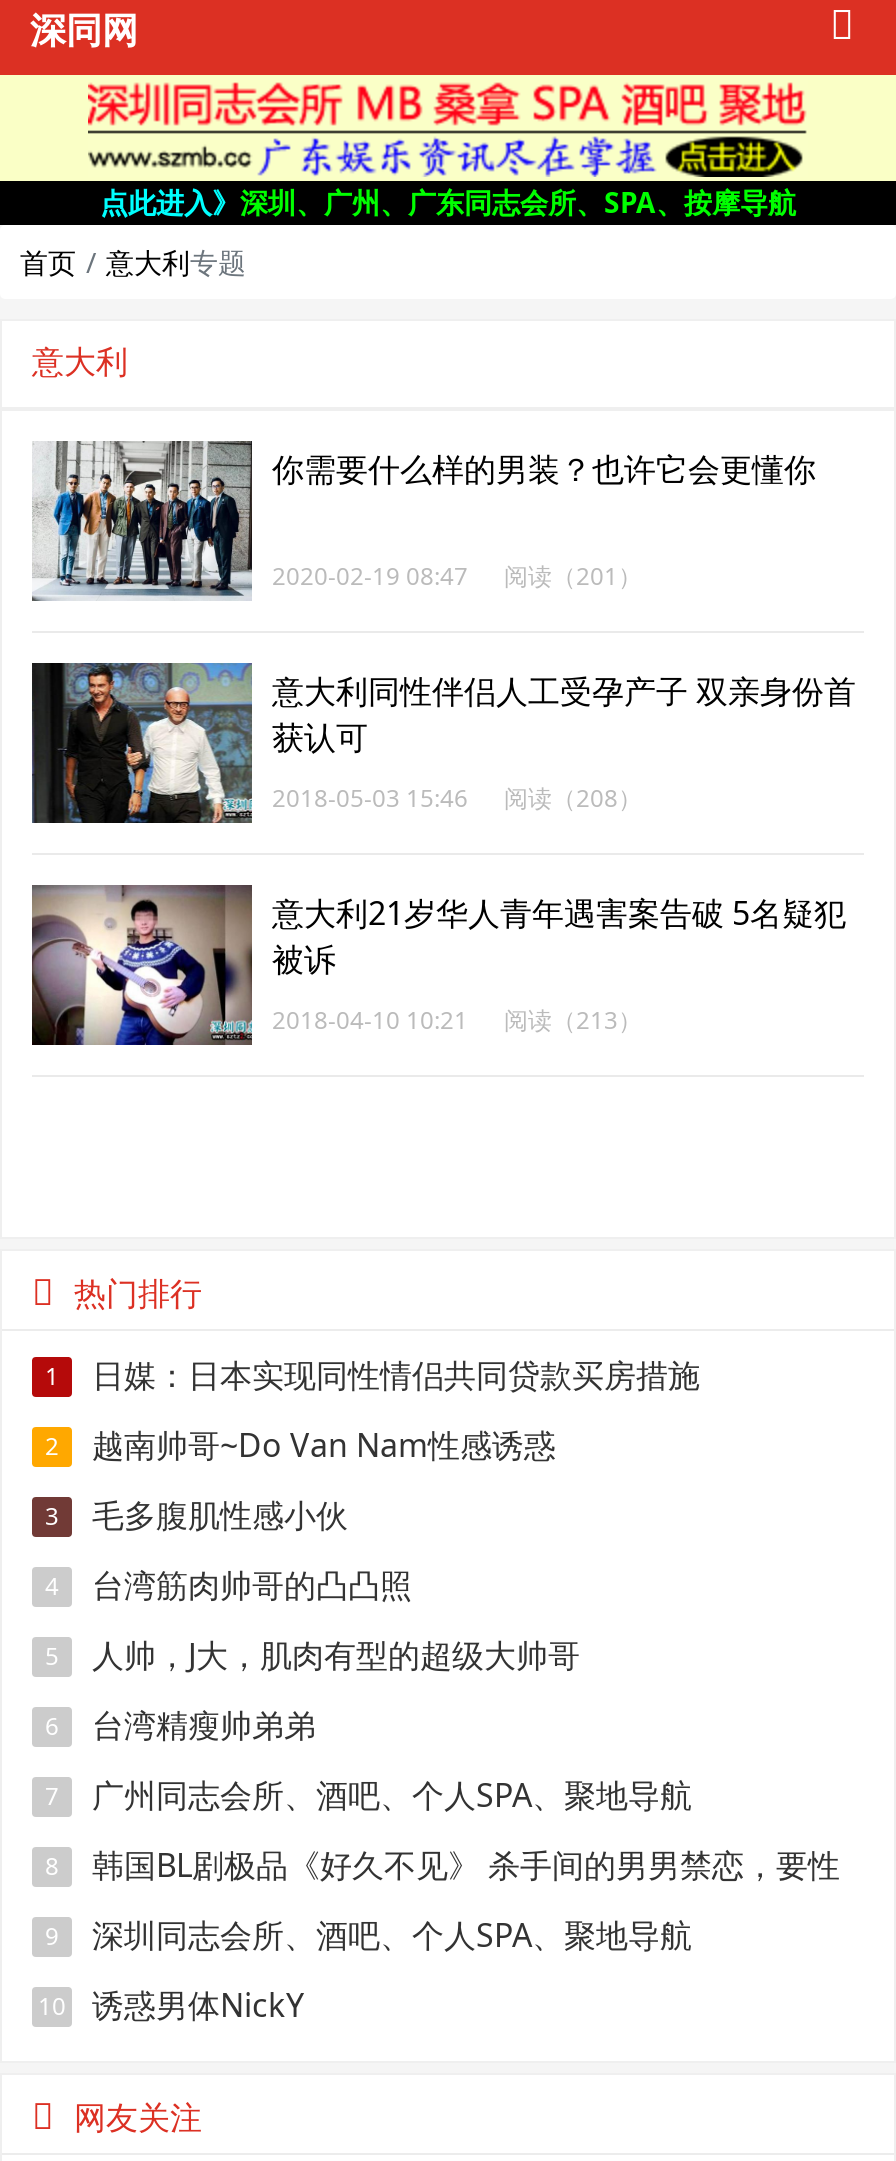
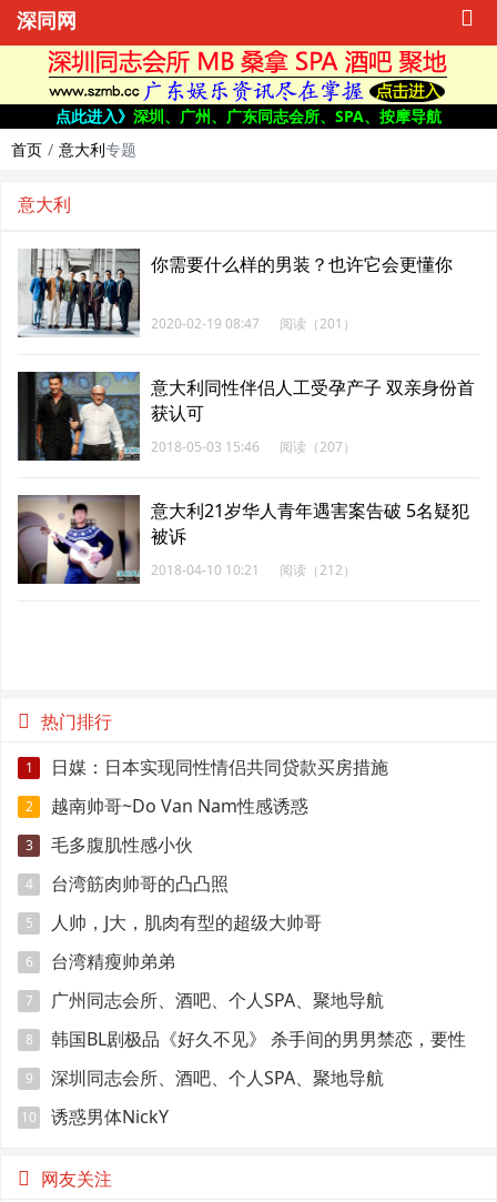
[272,781,642,815] 2018-05-03 15:46 阅读（208） -> [151,437,356,456] 2018-05-03 15:46 阅读（207）
[272,1003,642,1037] 2018-04-10 10:21 阅读（213） -> [151,560,356,579] 2018-04-10 10:21 阅读（212）

